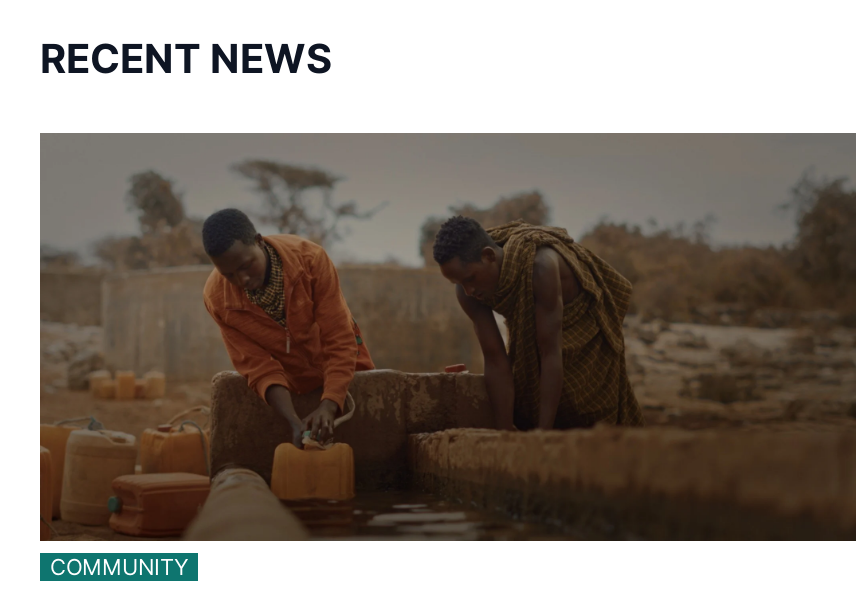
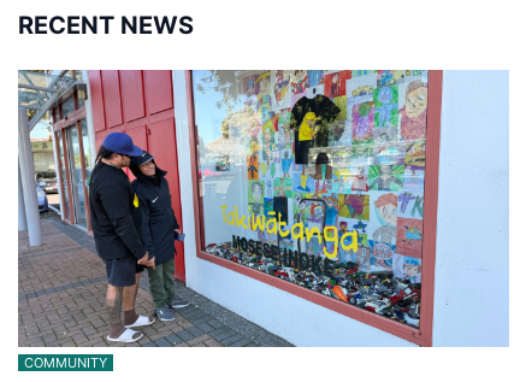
[38,131,858,545] [image] -> [17,70,509,347] [image]

